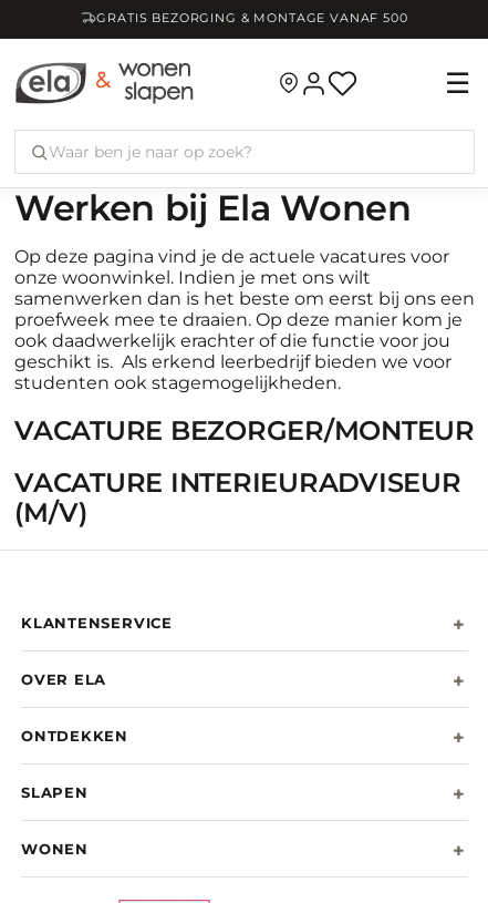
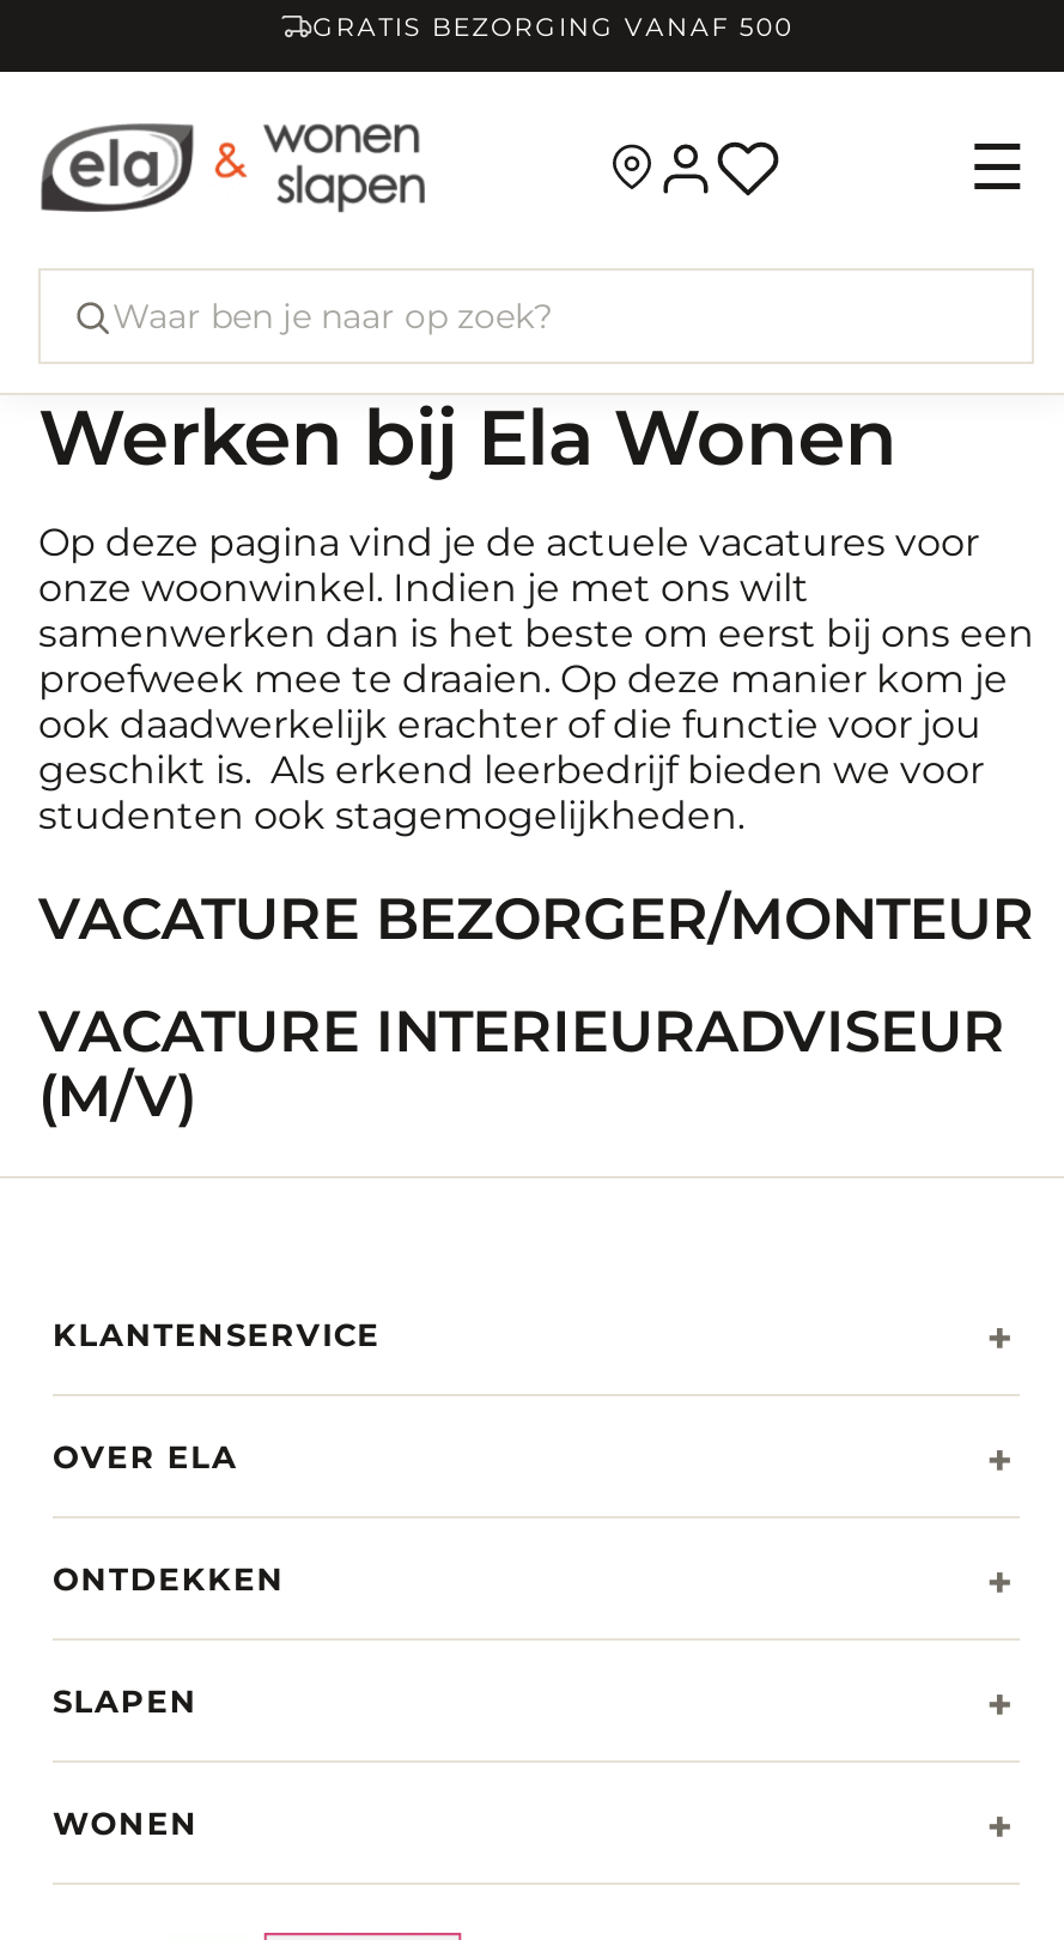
[97,11,408,25] GRATIS BEZORGING & MONTAGE VANAF 500 -> [313,11,793,42] GRATIS BEZORGING VANAF 500

